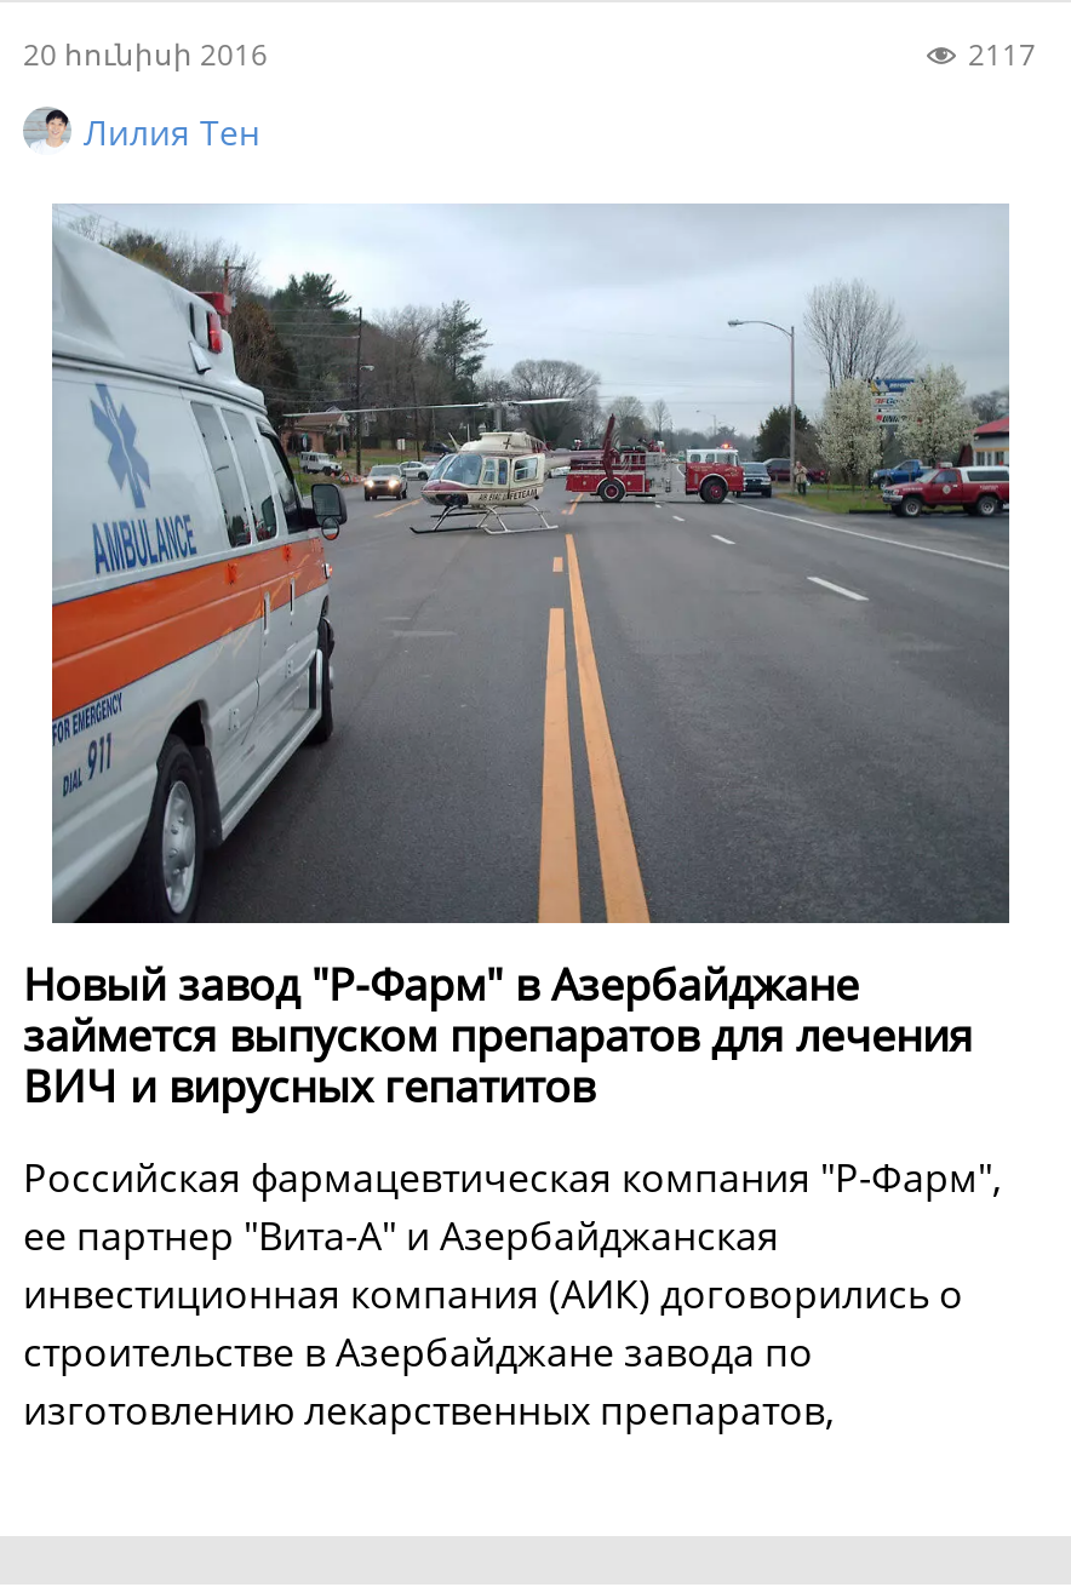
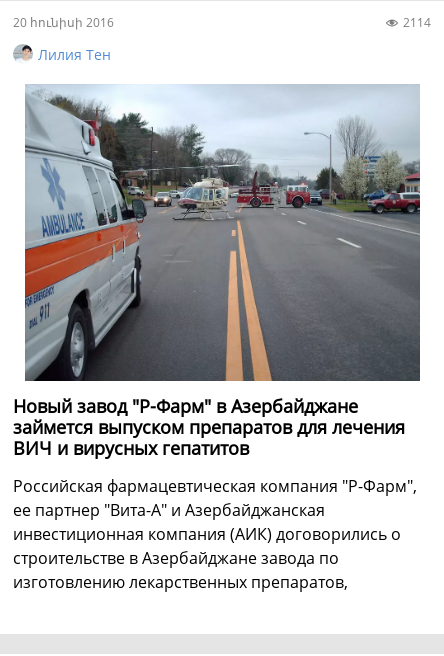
[968,35,1036,76] 2117 -> [403,14,431,31] 2114

